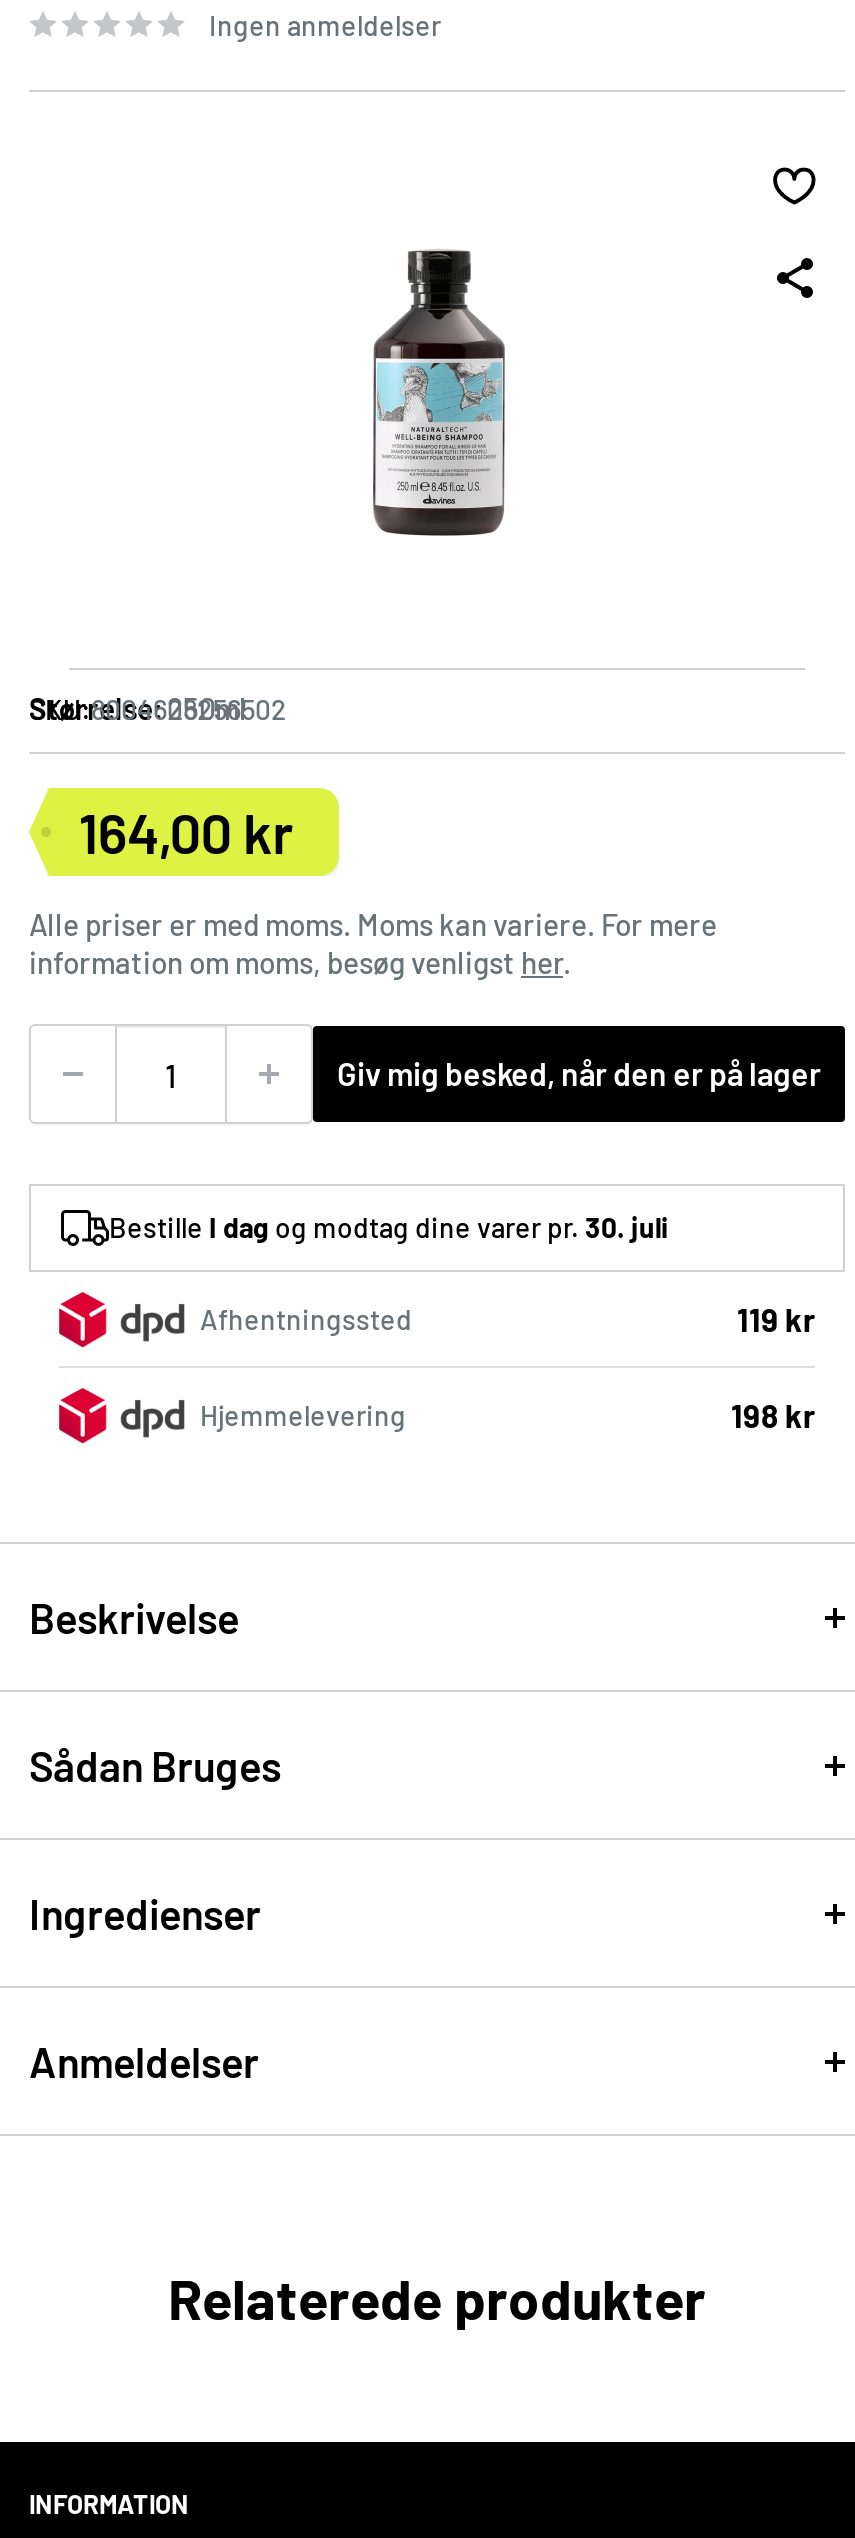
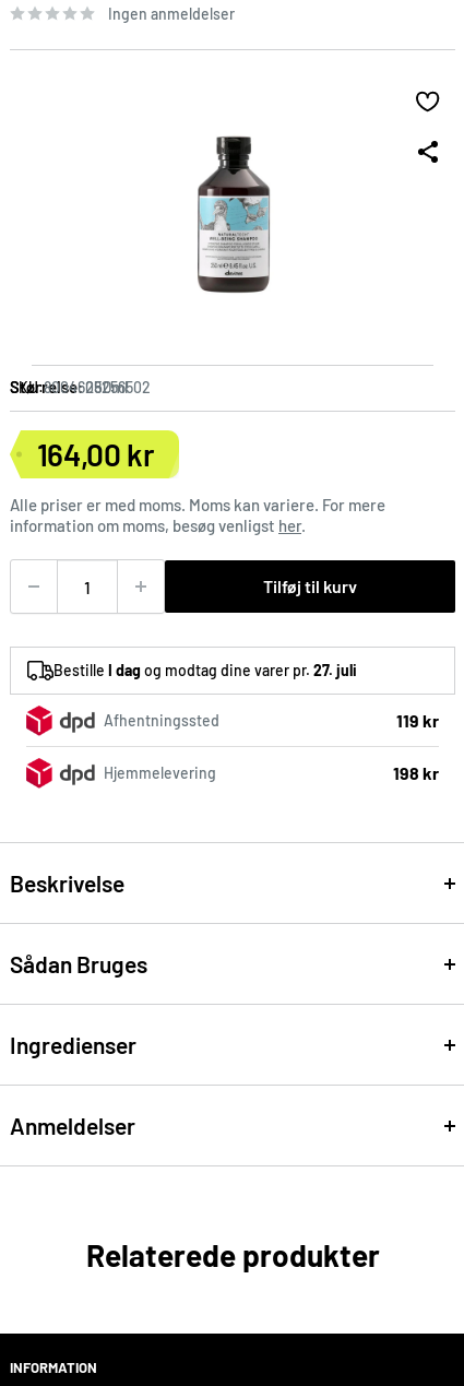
[337,1054,821,1092] Giv mig besked, når den er på lager -> [263,576,357,596] Tilføj til kurv
[109,1210,669,1244] Bestille I dag og modtag dine varer pr. 30. juli -> [53,661,357,679] Bestille I dag og modtag dine varer pr. 27. juli

